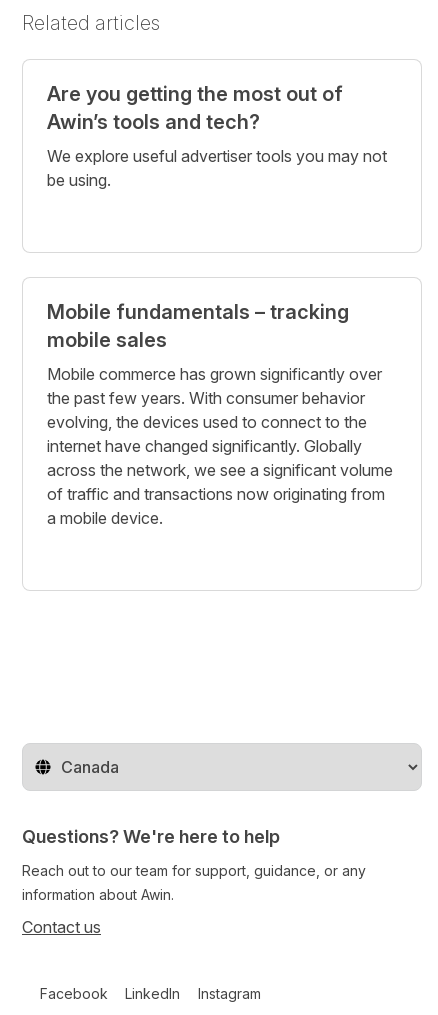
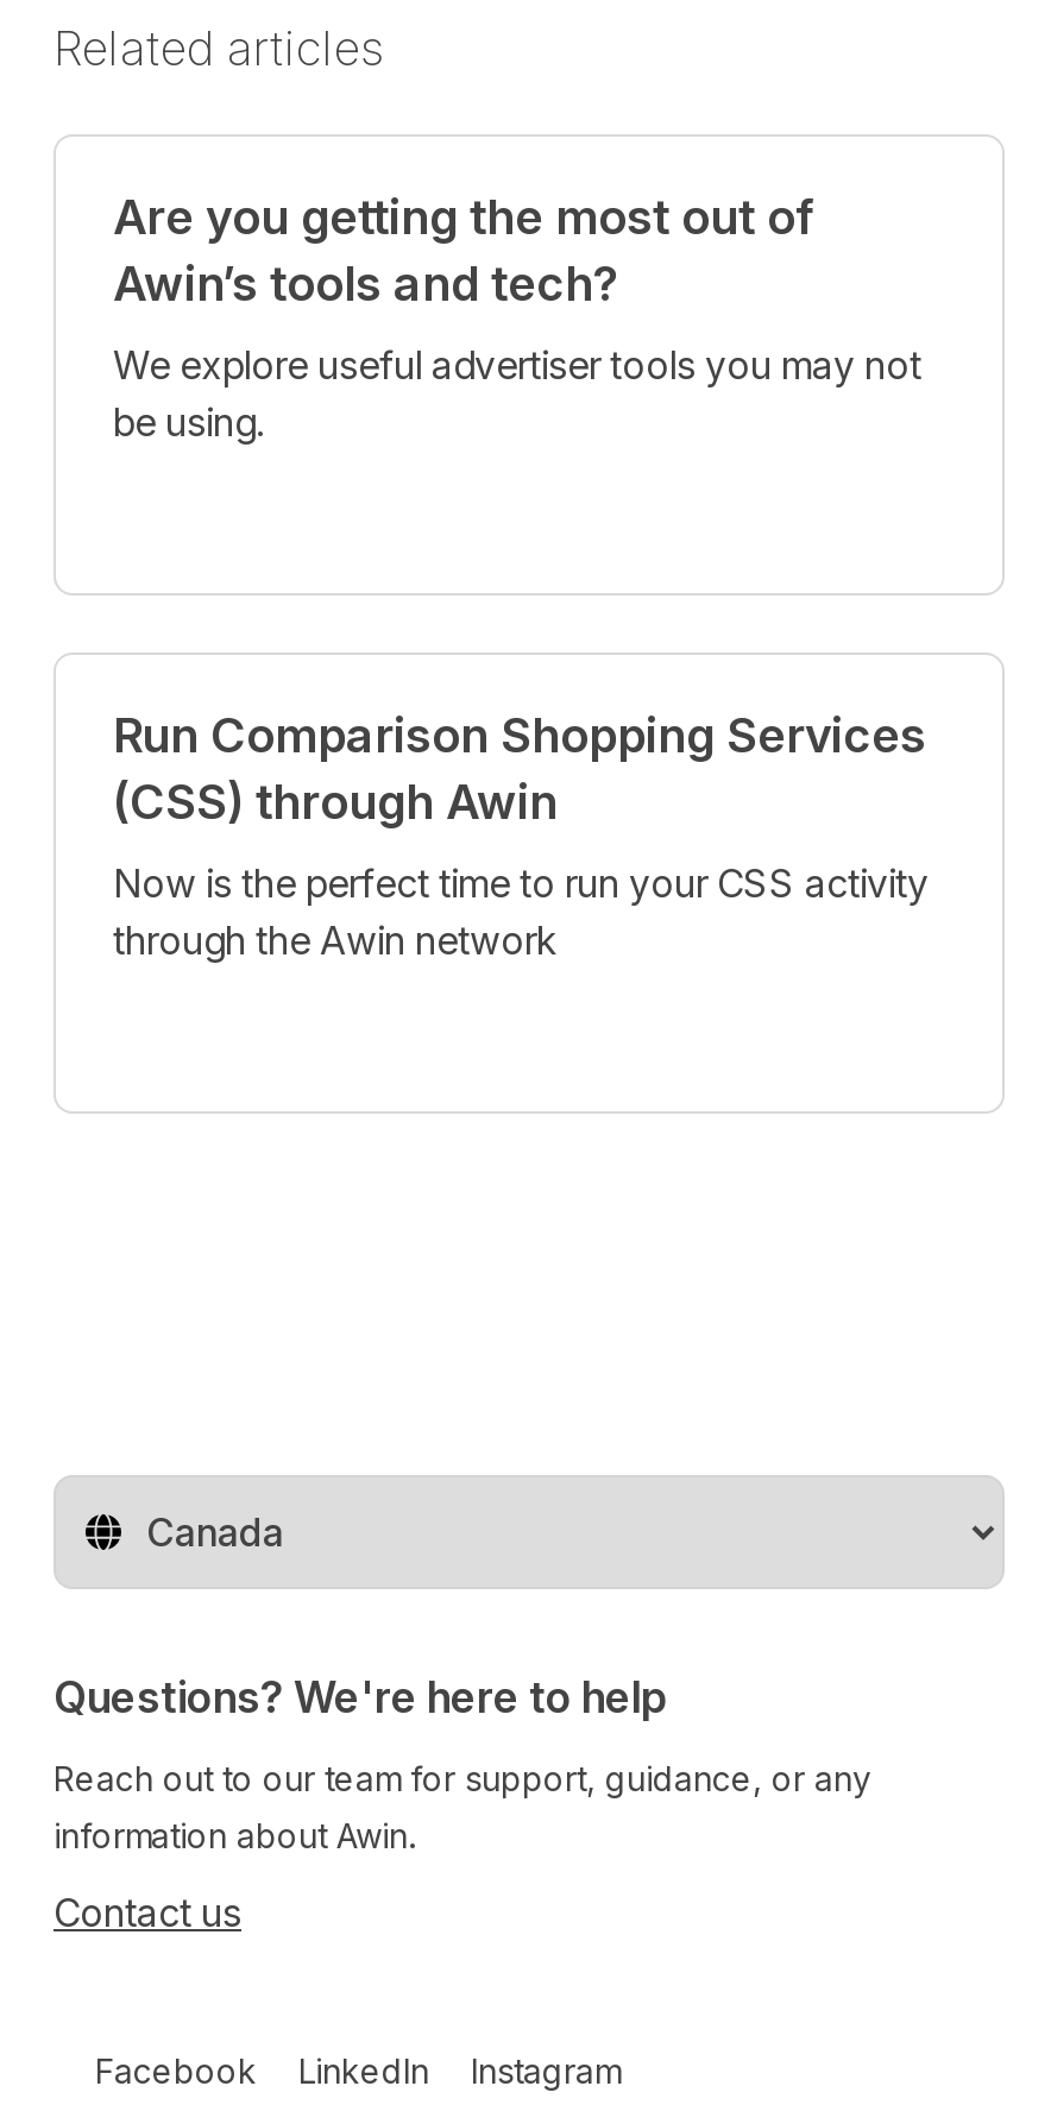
[47,300,349,352] Mobile fundamentals – tracking | mobile sales -> [113,707,926,830] Run Comparison Shopping Services | (CSS) through Awin
[47,364,393,528] Mobile commerce has grown significantly over | the past few years. With consumer behavior | evolving, the devices used to connect to the | internet have changed significantly. Globally | across the network, we see a significant volume | of traffic and transactions now originating from | a mobile device. -> [113,859,929,963] Now is the perfect time to run your CSS activity | through the Awin network

